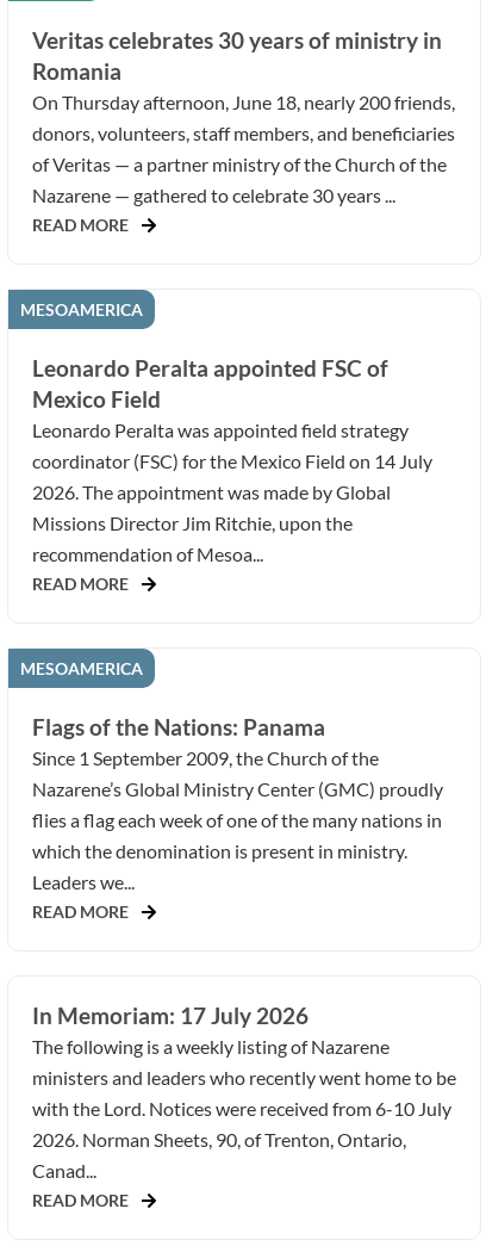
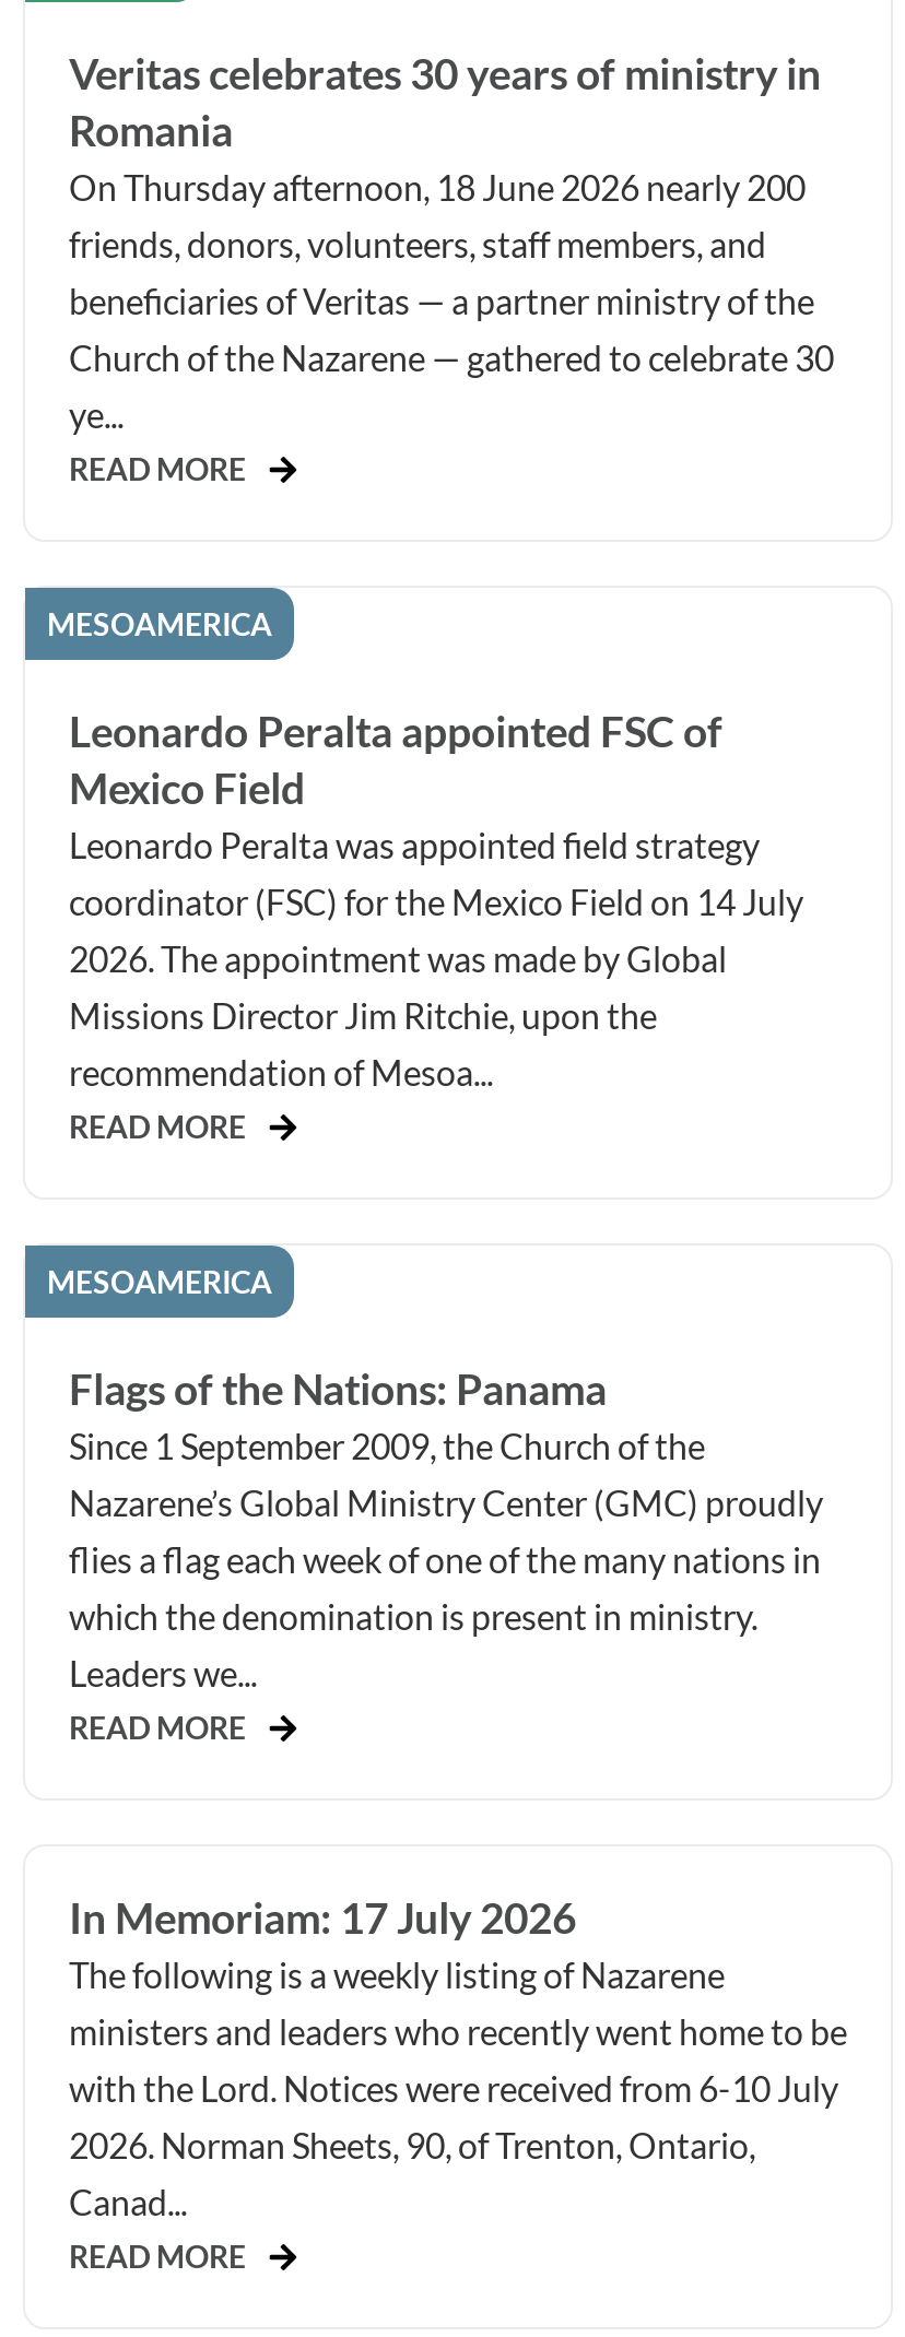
[32,90,455,206] On Thursday afternoon, June 18, nearly 200 friends, | donors, volunteers, staff members, and beneficiaries | of Veritas — a partner ministry of the Church of the | Nazarene — gathered to celebrate 30 years ... -> [69,165,834,434] On Thursday afternoon, 18 June 2026 nearly 200 | friends, donors, volunteers, staff members, and | beneficiaries of Veritas — a partner ministry of the | Church of the Nazarene — gathered to celebrate 30 | ye...

